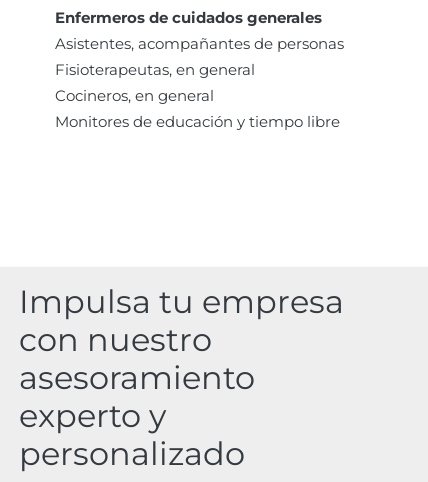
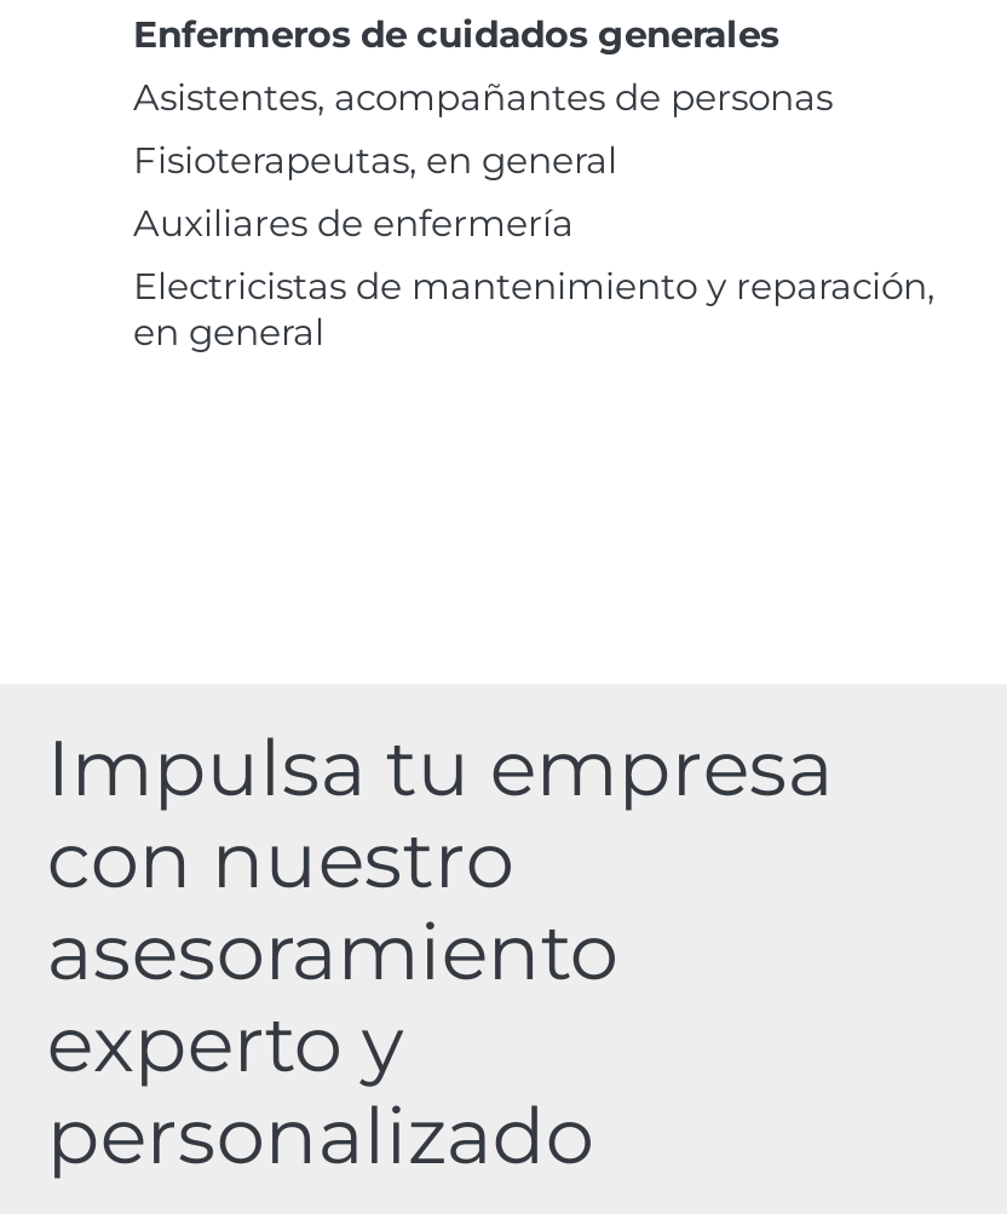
[55,86,340,131] Cocineros, en general | Monitores de educación y tiempo libre -> [133,200,934,355] Auxiliares de enfermería | Electricistas de mantenimiento y reparación, | en general

